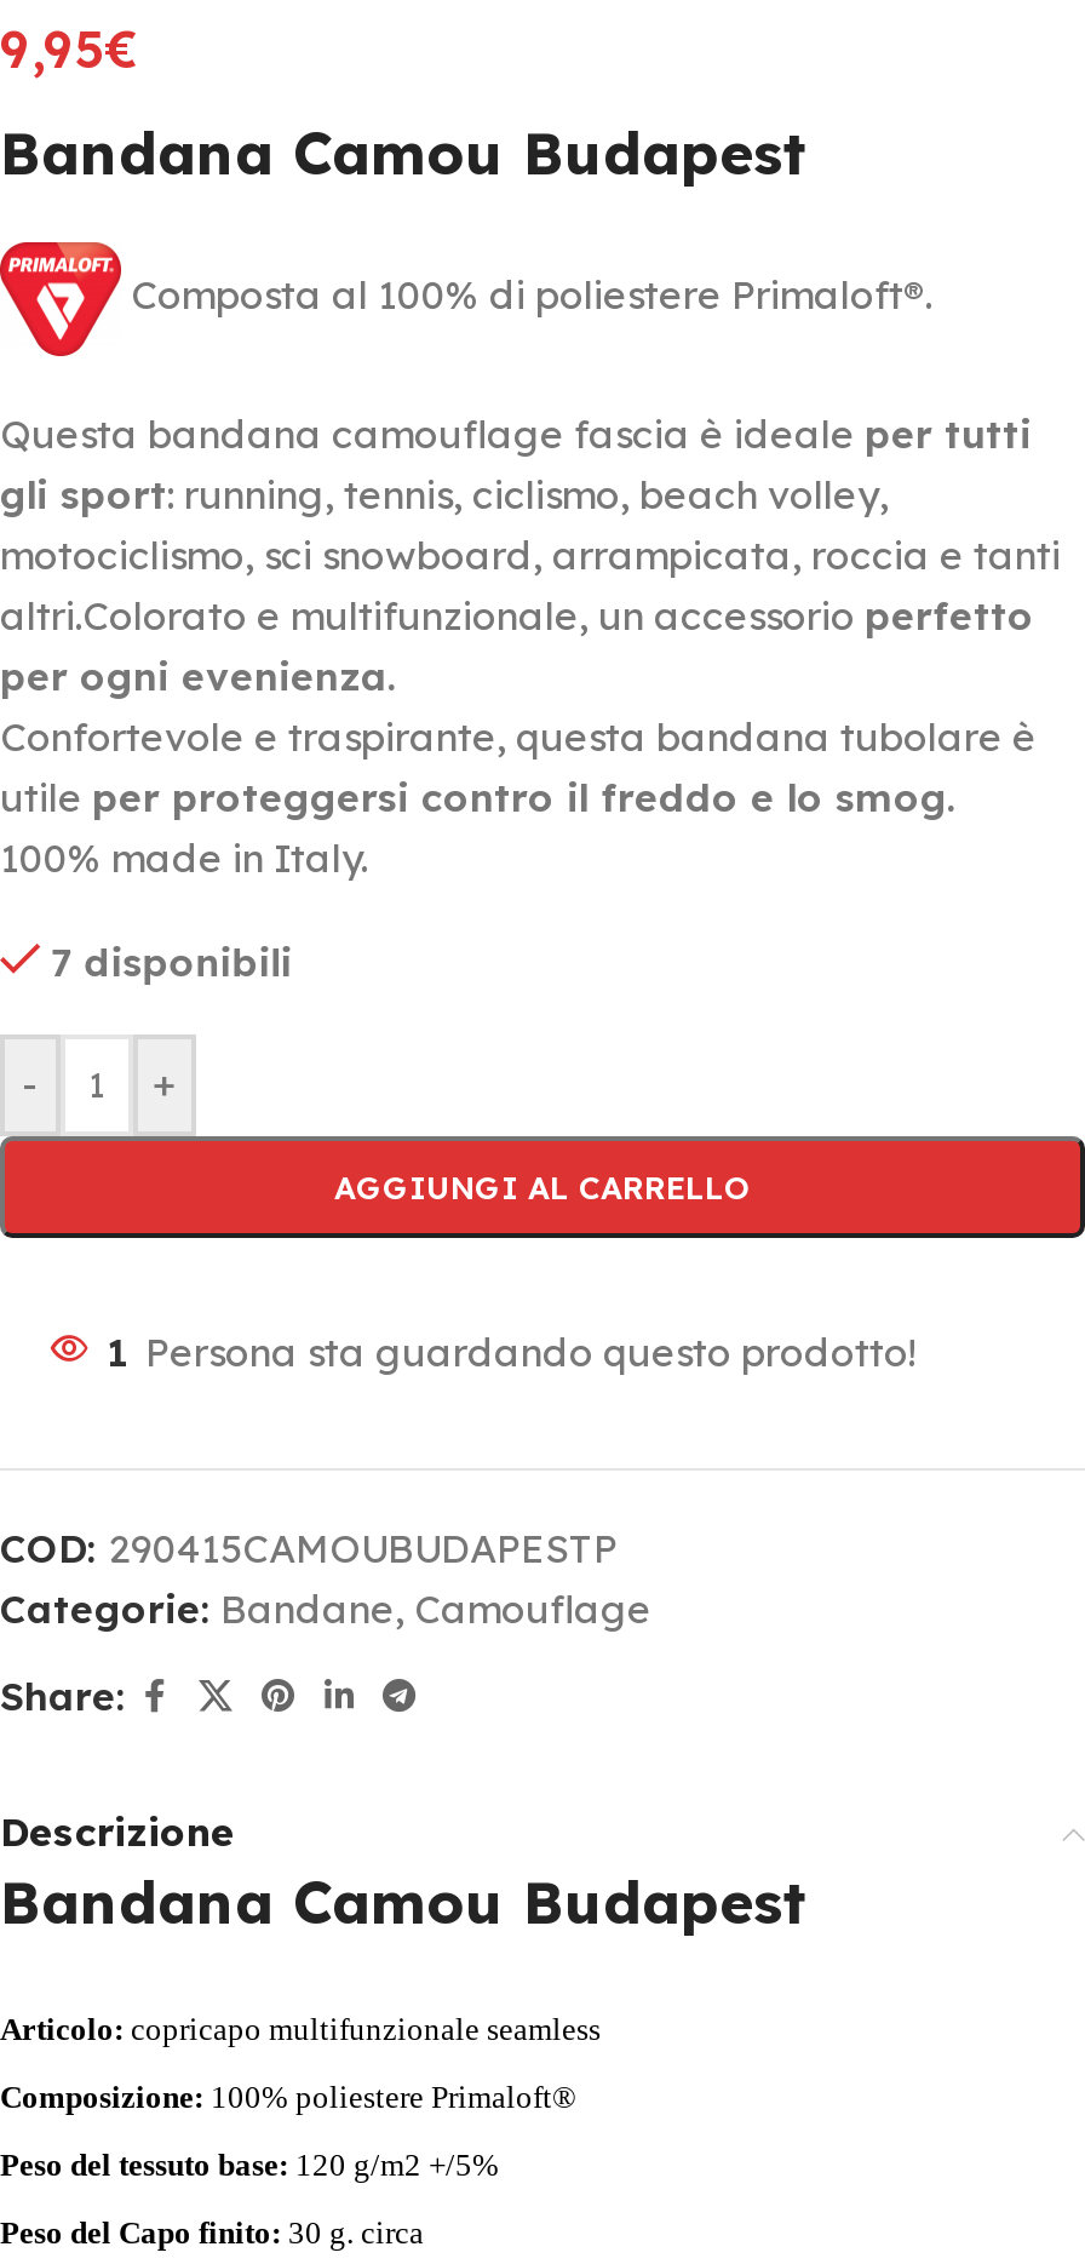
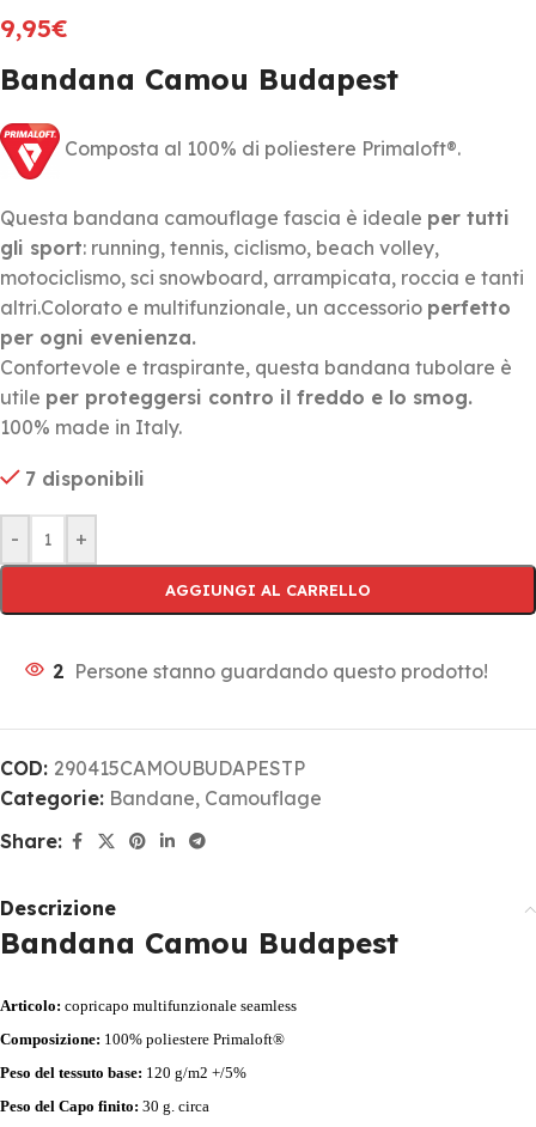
[107,1327,918,1376] 1 Persona sta guardando questo prodotto! -> [53,659,488,683] 2 Persone stanno guardando questo prodotto!

